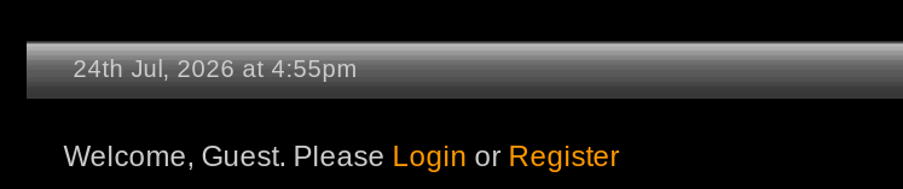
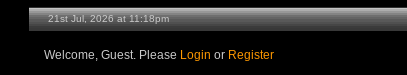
[73,55,356,82] 24th Jul, 2026 at 4:55pm -> [48,13,169,24] 21st Jul, 2026 at 11:18pm

